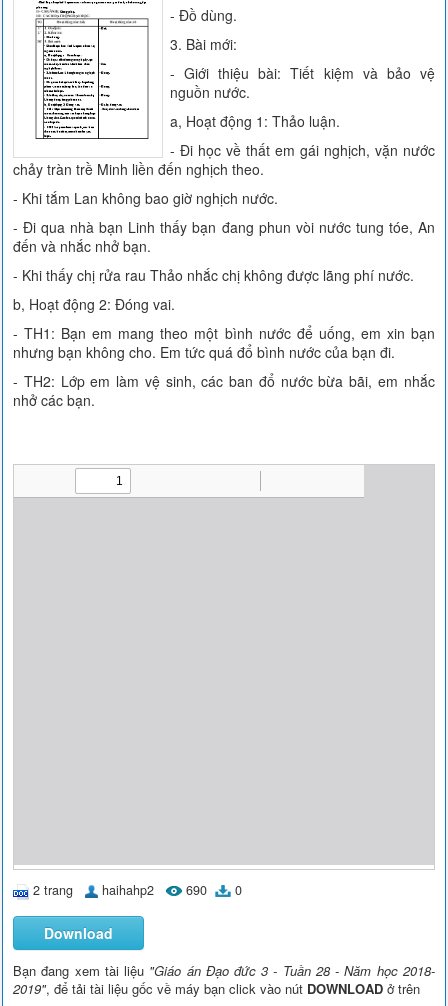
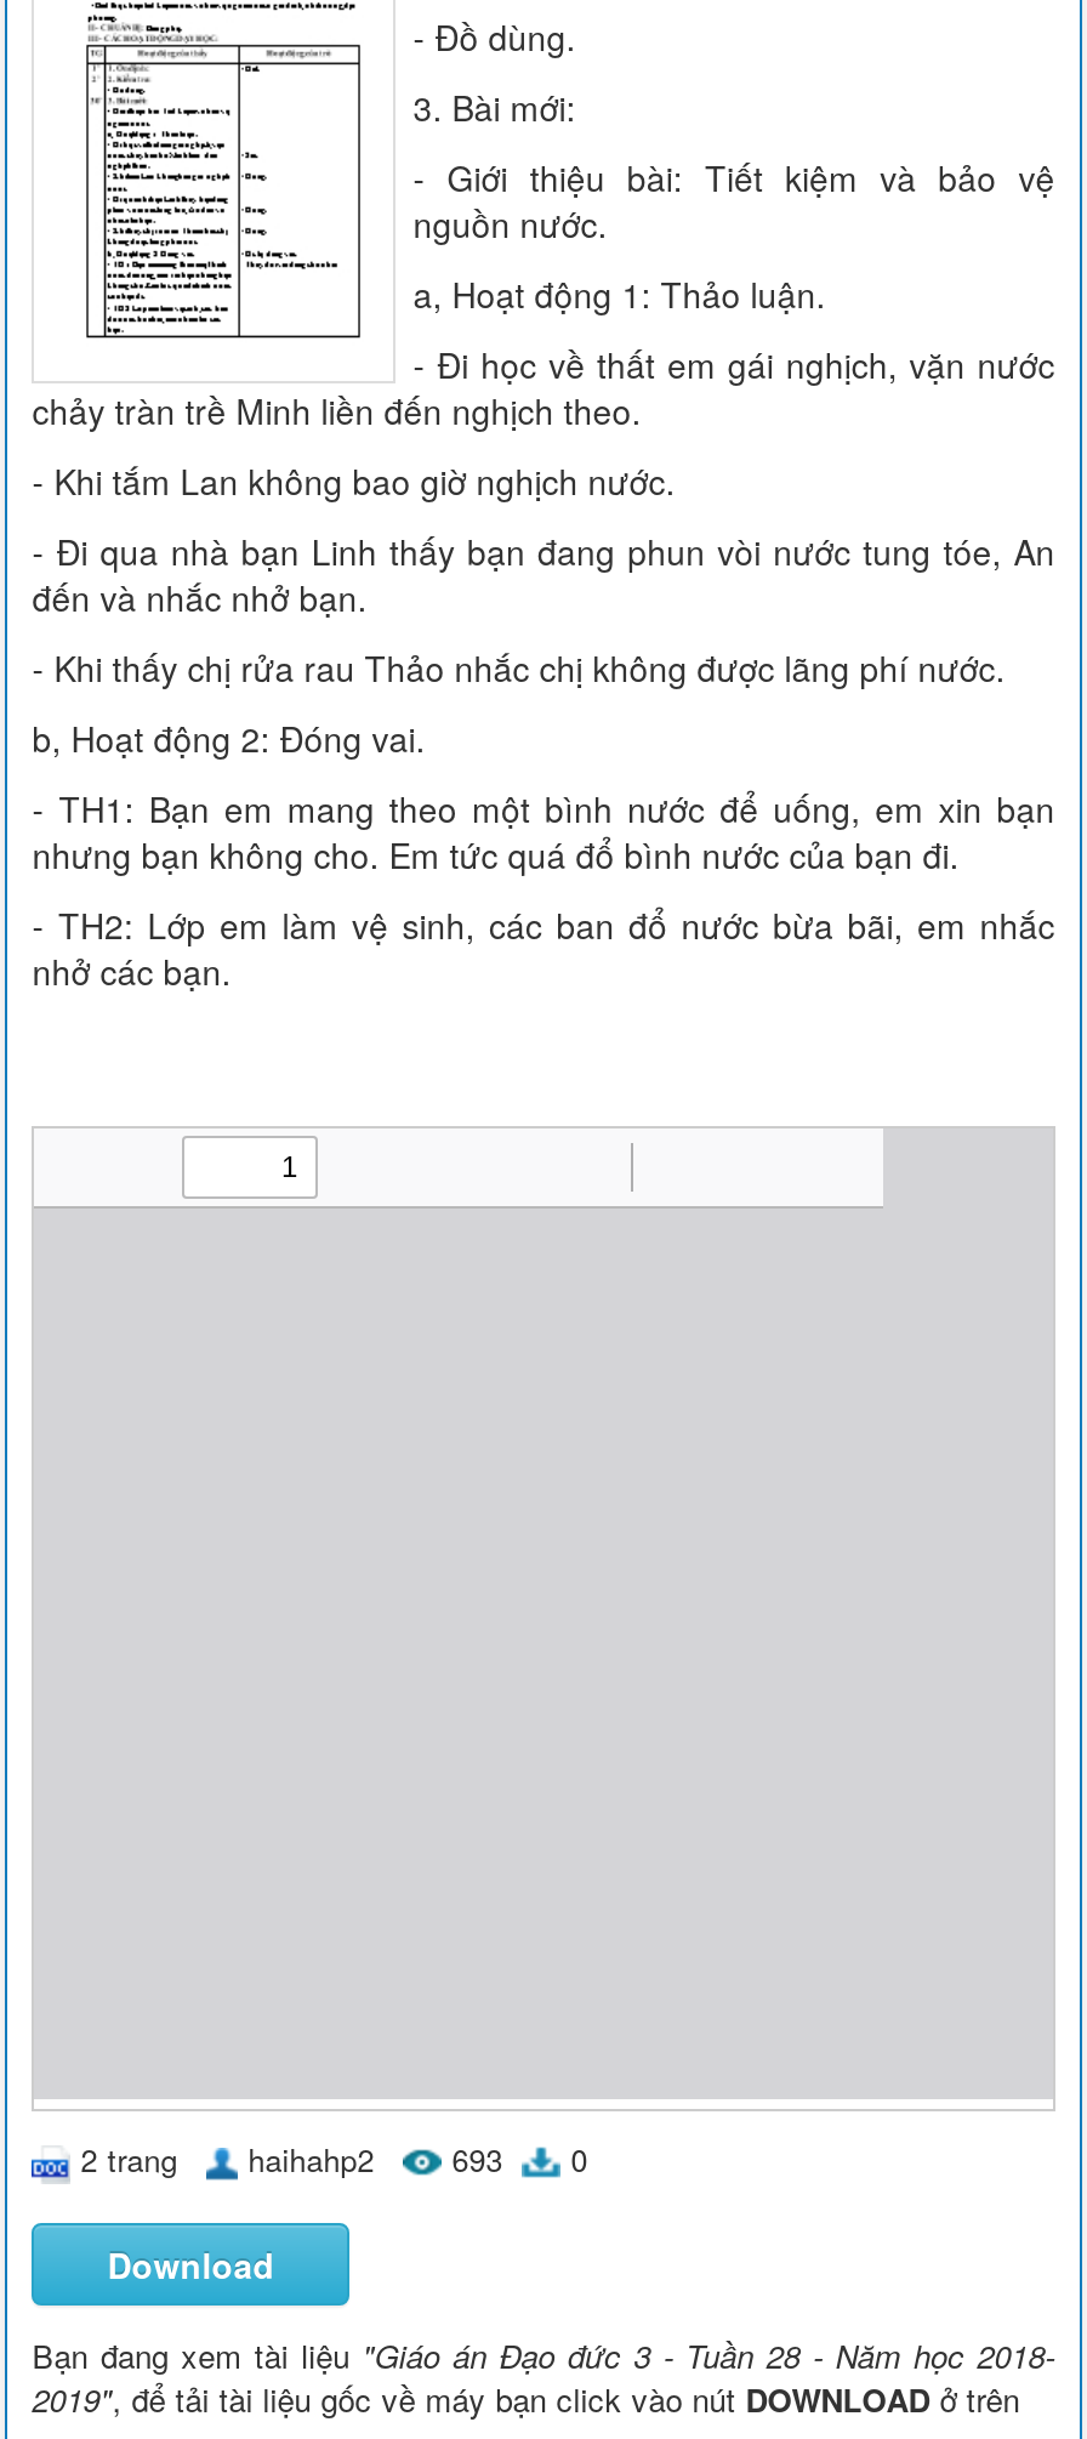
[33,881,242,899] 2 trang haihahp2 690 0 -> [81,2138,588,2182] 2 trang haihahp2 693 0

